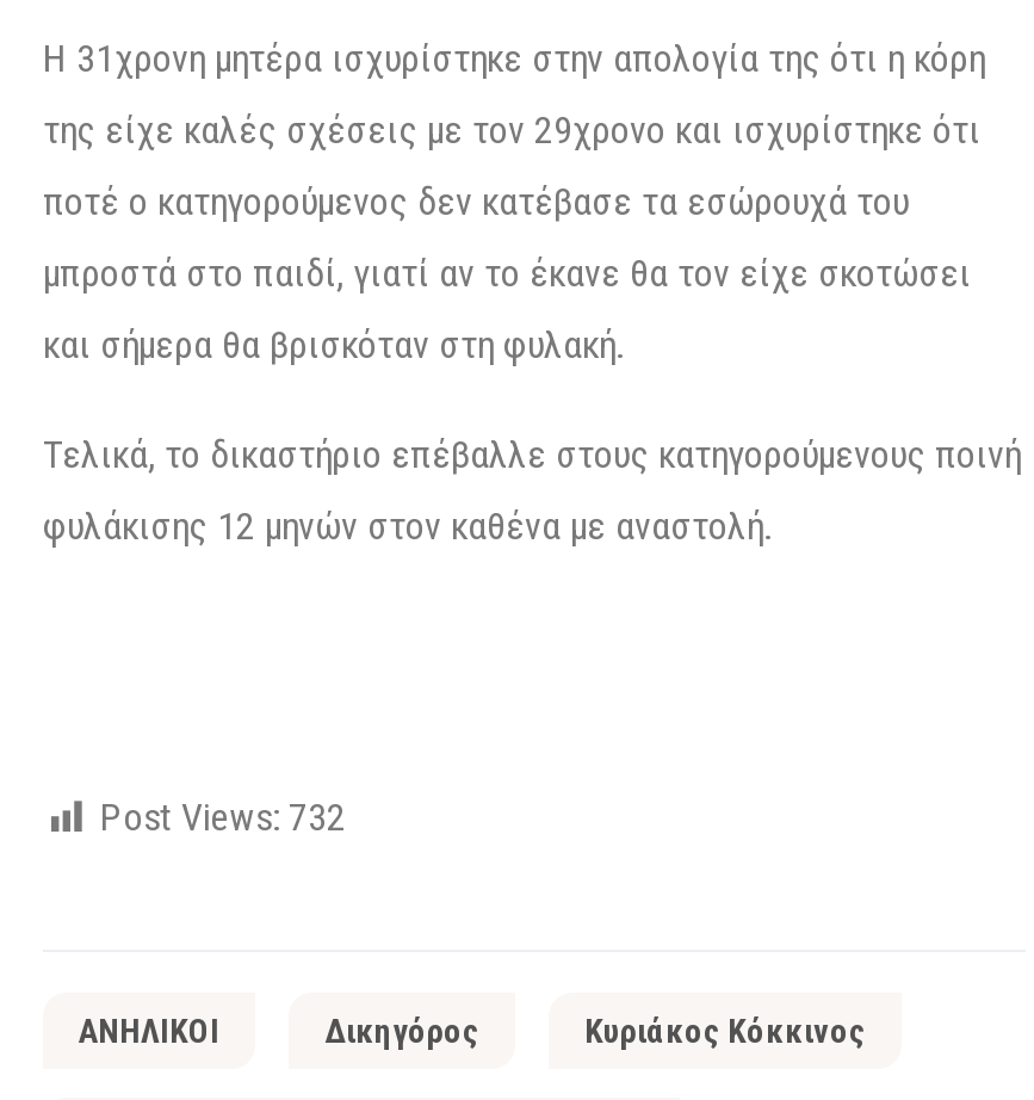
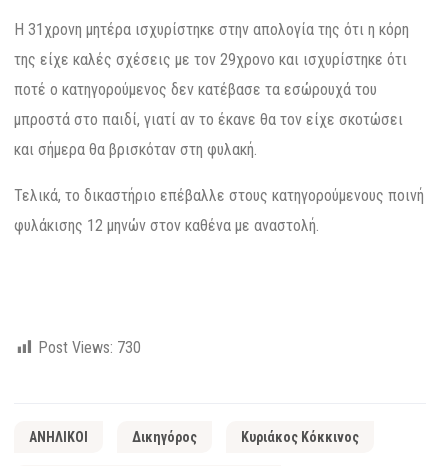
[100,794,346,839] Post Views: 732 -> [38,338,141,357] Post Views: 730

